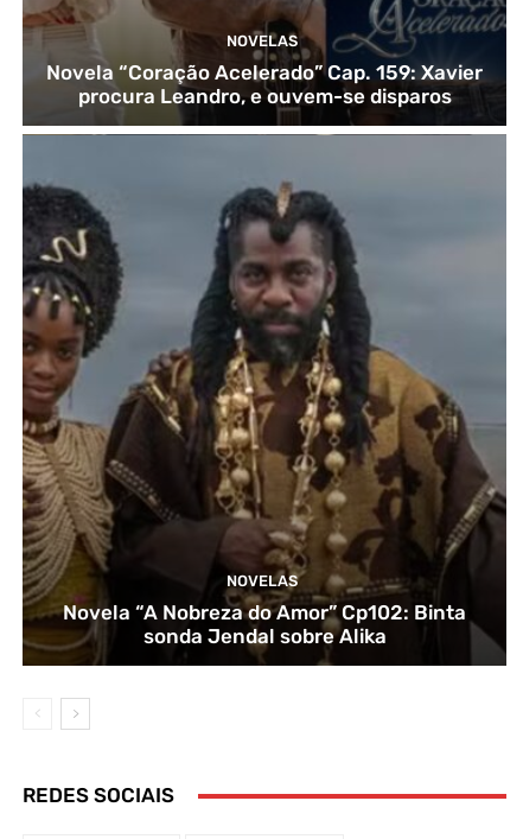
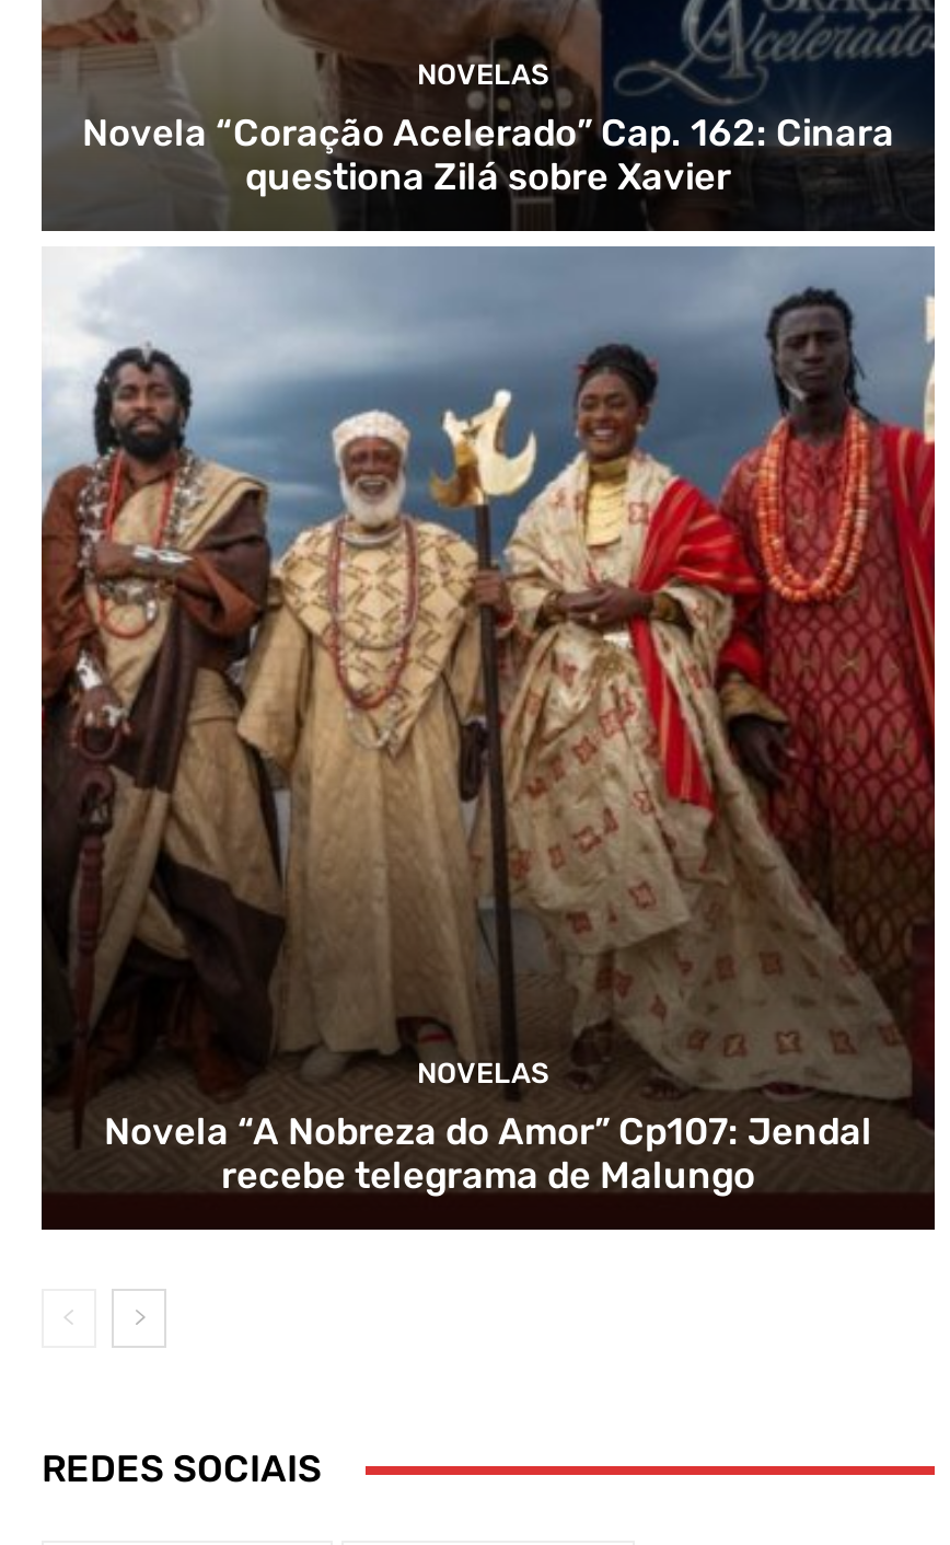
[46,60,483,107] Novela “Coração Acelerado” Cap. 159: Xavier | procura Leandro, e ouvem-se disparos -> [82,111,894,198] Novela “Coração Acelerado” Cap. 162: Cinara | questiona Zilá sobre Xavier
[21,126,508,648] [image] | Novela “A Nobreza do Amor” Cp102: Binta | sonda Jendal sobre Alika -> [39,247,937,1196] [image] | Novela “A Nobreza do Amor” Cp107: Jendal | recebe telegrama de Malungo

